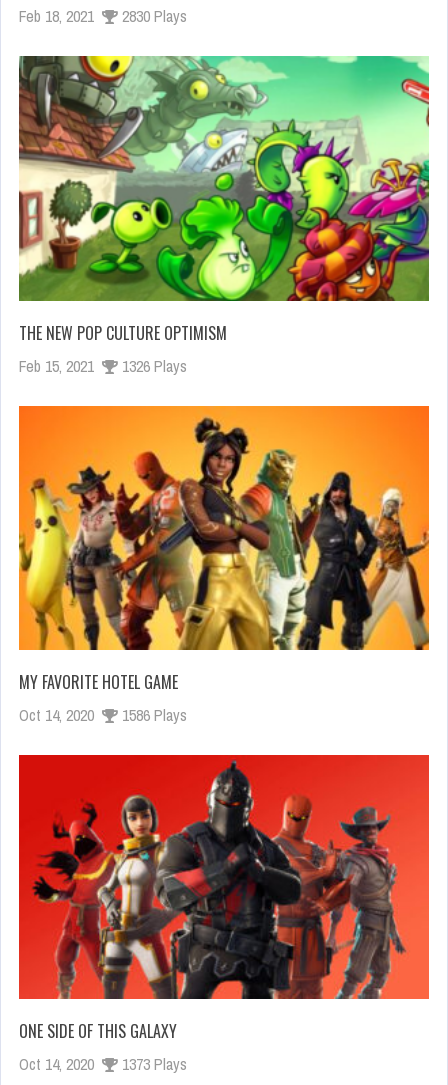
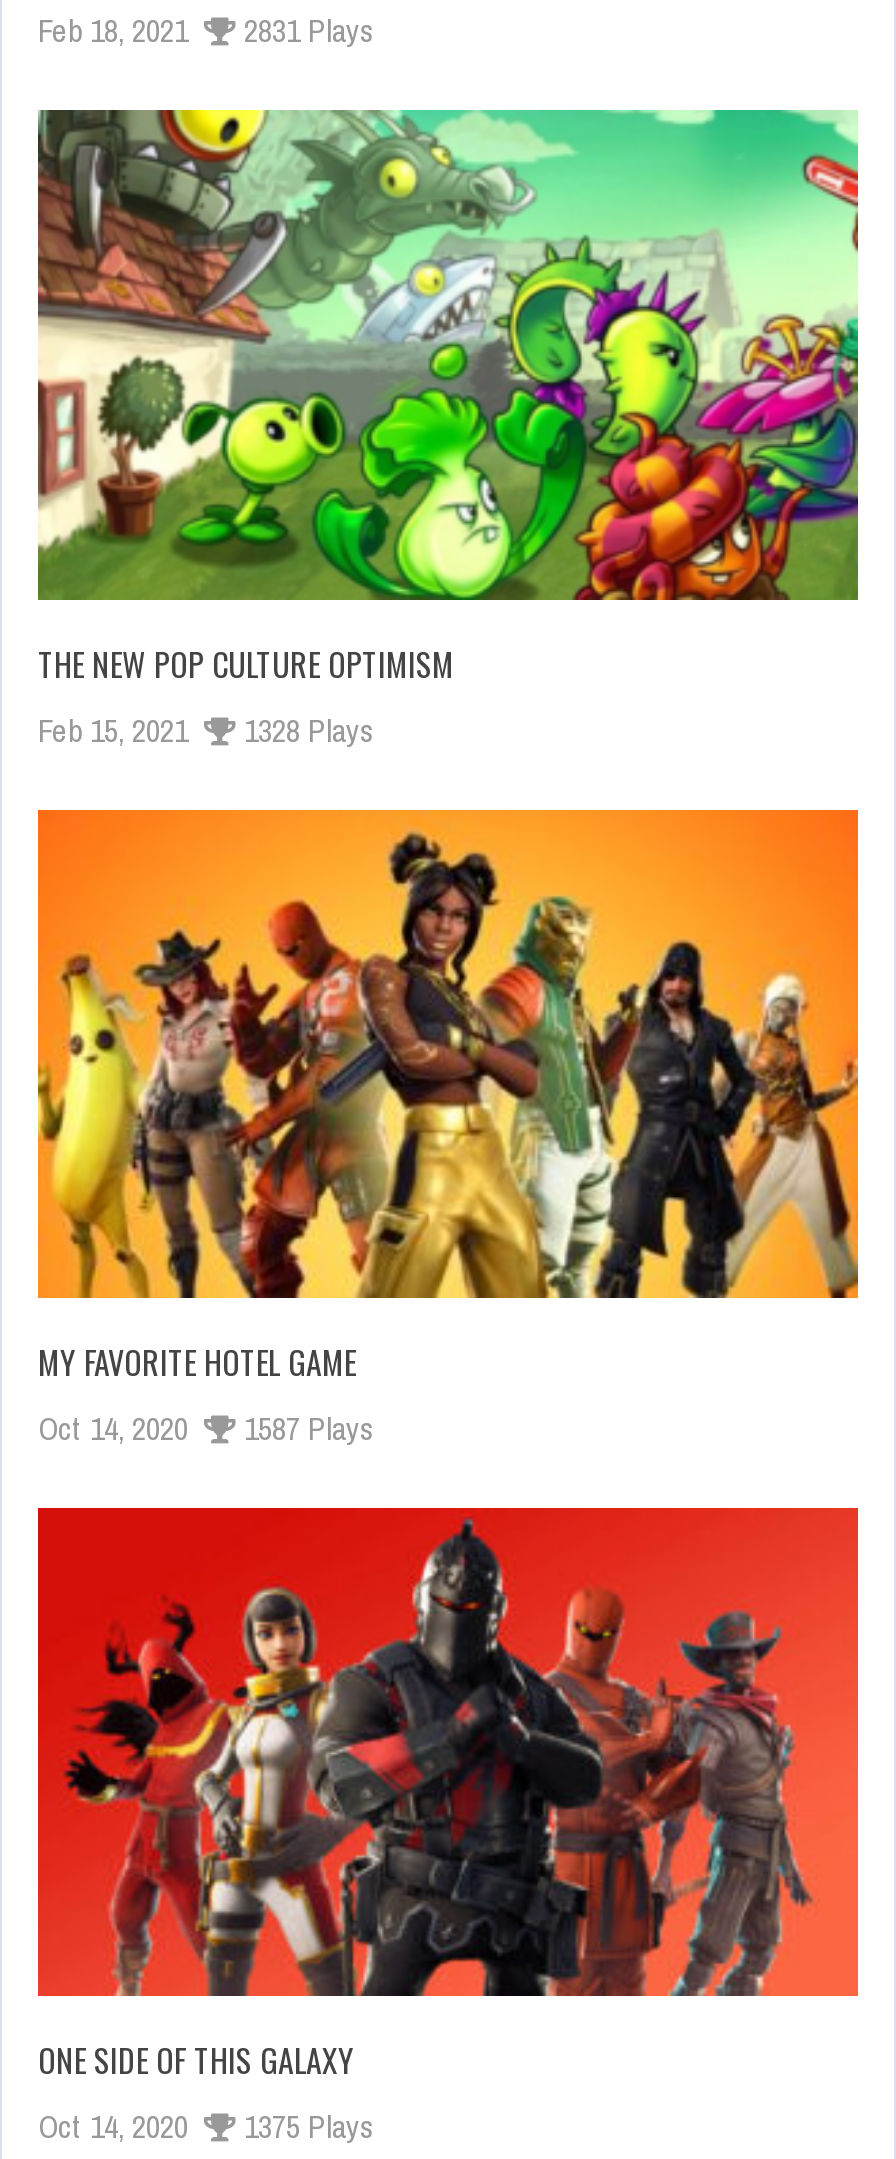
[19,5,187,27] Feb 18, 2021 2830 Plays -> [38,9,374,53] Feb 18, 2021 2831 Plays
[19,355,187,377] Feb 15, 2021 1326 Plays -> [38,707,374,751] Feb 15, 2021 1328 Plays
[19,704,187,726] Oct 14, 2020 1586 Plays -> [38,1406,374,1450] Oct 14, 2020 1587 Plays
[19,1053,187,1075] Oct 14, 2020 1373 Plays -> [38,2105,374,2149] Oct 14, 2020 1375 Plays

